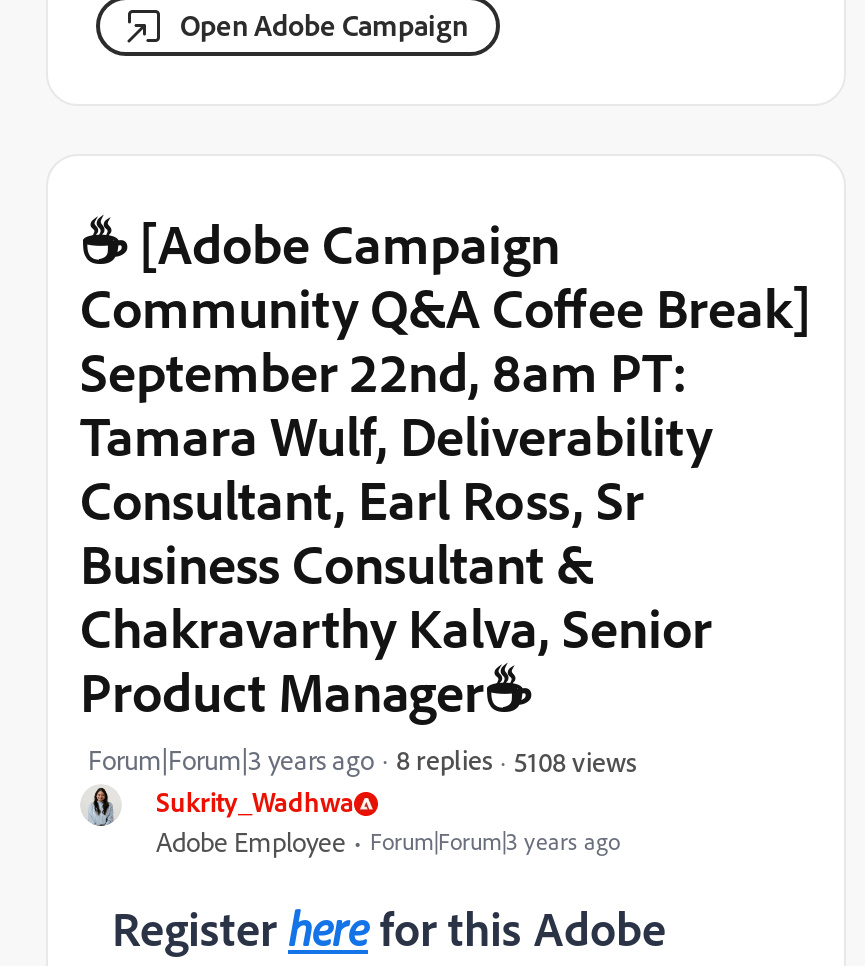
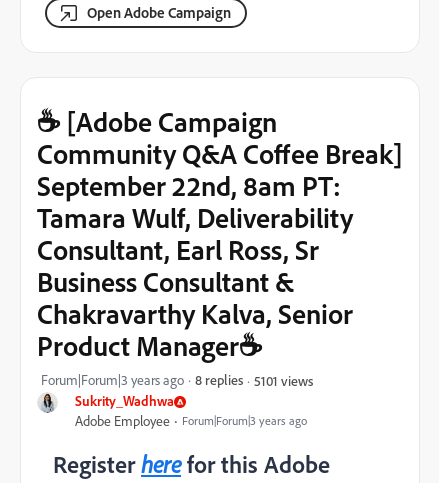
[514,743,636,777] 5108 views -> [254,371,313,388] 5101 views

